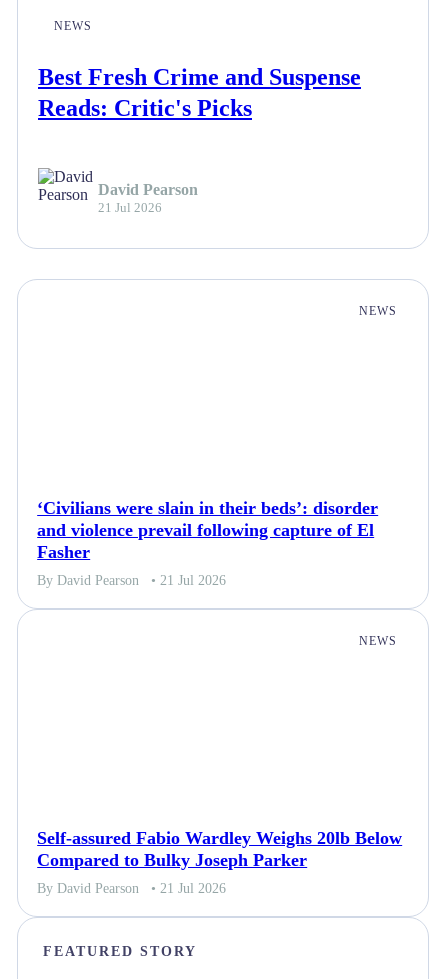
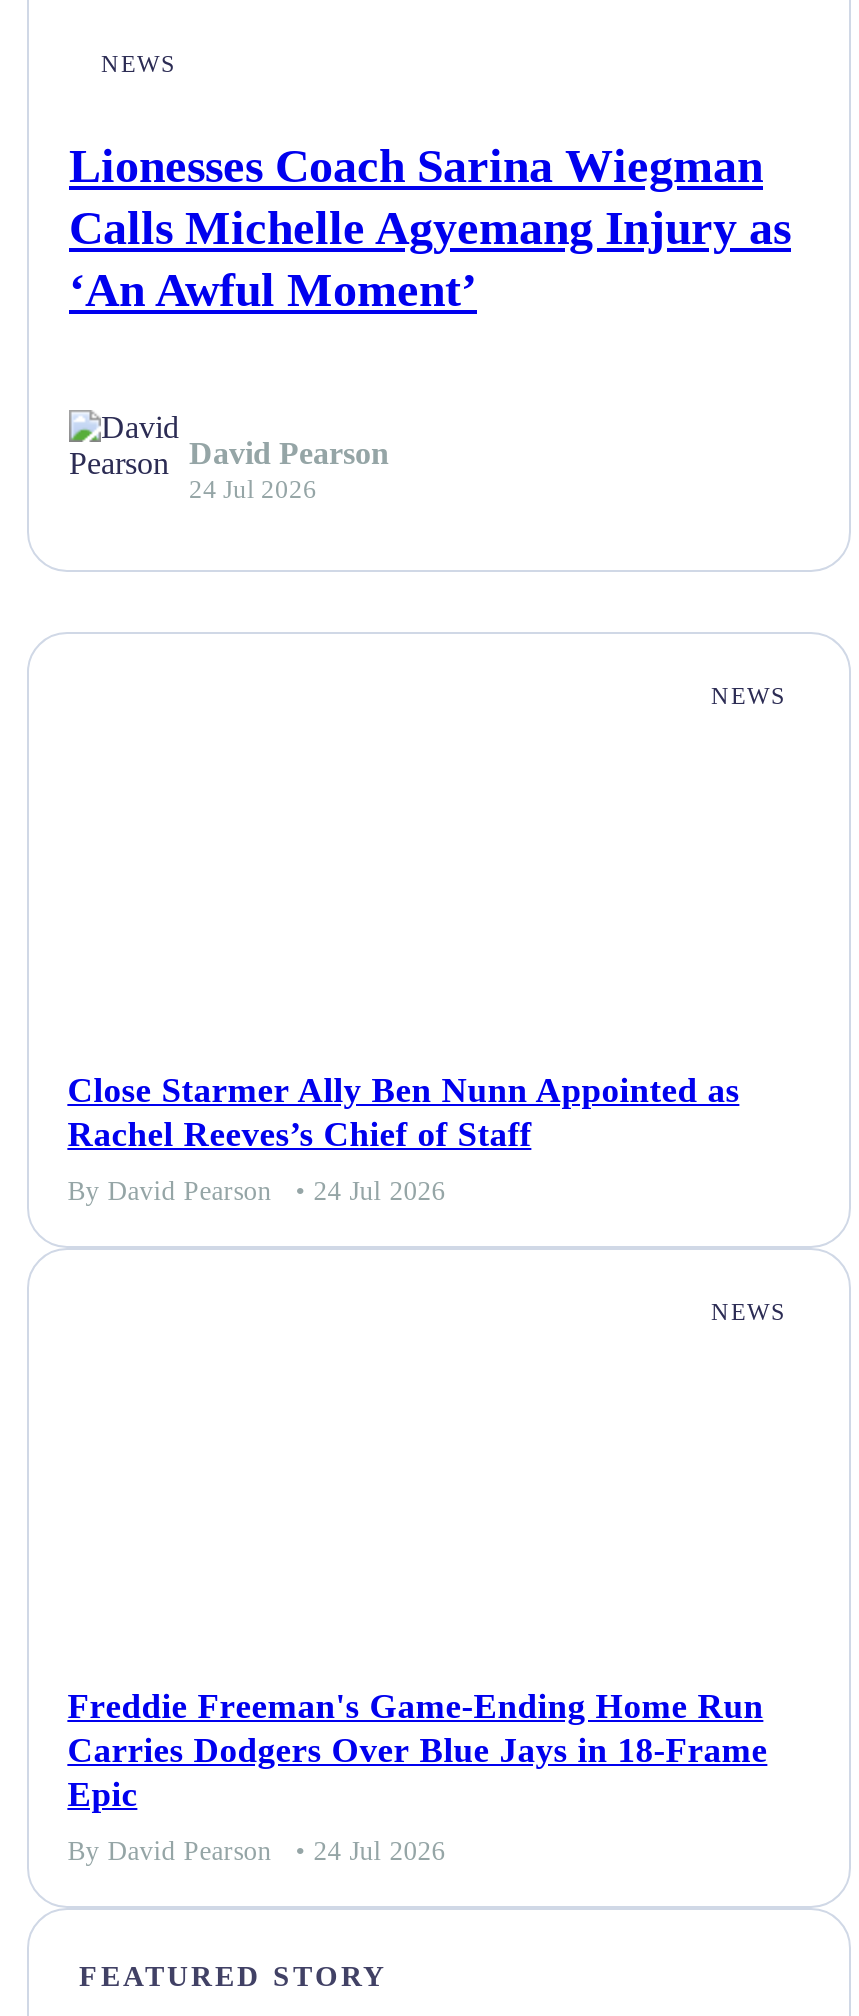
[38,64,361,121] Best Fresh Crime and Suspense | Reads: Critic's Picks -> [69,140,791,316] Lionesses Coach Sarina Wiegman | Calls Michelle Agyemang Injury as | ‘An Awful Moment’
[98,200,162,214] 21 Jul 2026 -> [189,475,317,503] 24 Jul 2026
[37,498,378,562] ‘Civilians were slain in their beds’: disorder | and violence prevail following capture of El | Fasher -> [67,1070,739,1154] Close Starmer Ally Ben Nunn Appointed as | Rachel Reeves’s Chief of Staff
[37,573,226,588] By David Pearson • 21 Jul 2026 -> [67,1176,445,1206] By David Pearson • 24 Jul 2026
[37,828,402,870] Self-assured Fabio Wardley Weighs 20lb Below | Compared to Bulky Joseph Parker -> [67,1686,767,1814] Freddie Freeman's Game-Ending Home Run | Carries Dodgers Over Blue Jays in 18-Frame | Epic
[37,881,226,896] By David Pearson • 21 Jul 2026 -> [67,1836,445,1866] By David Pearson • 24 Jul 2026

